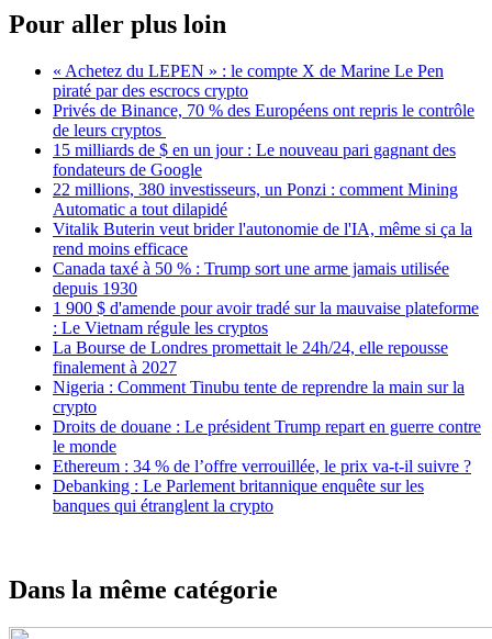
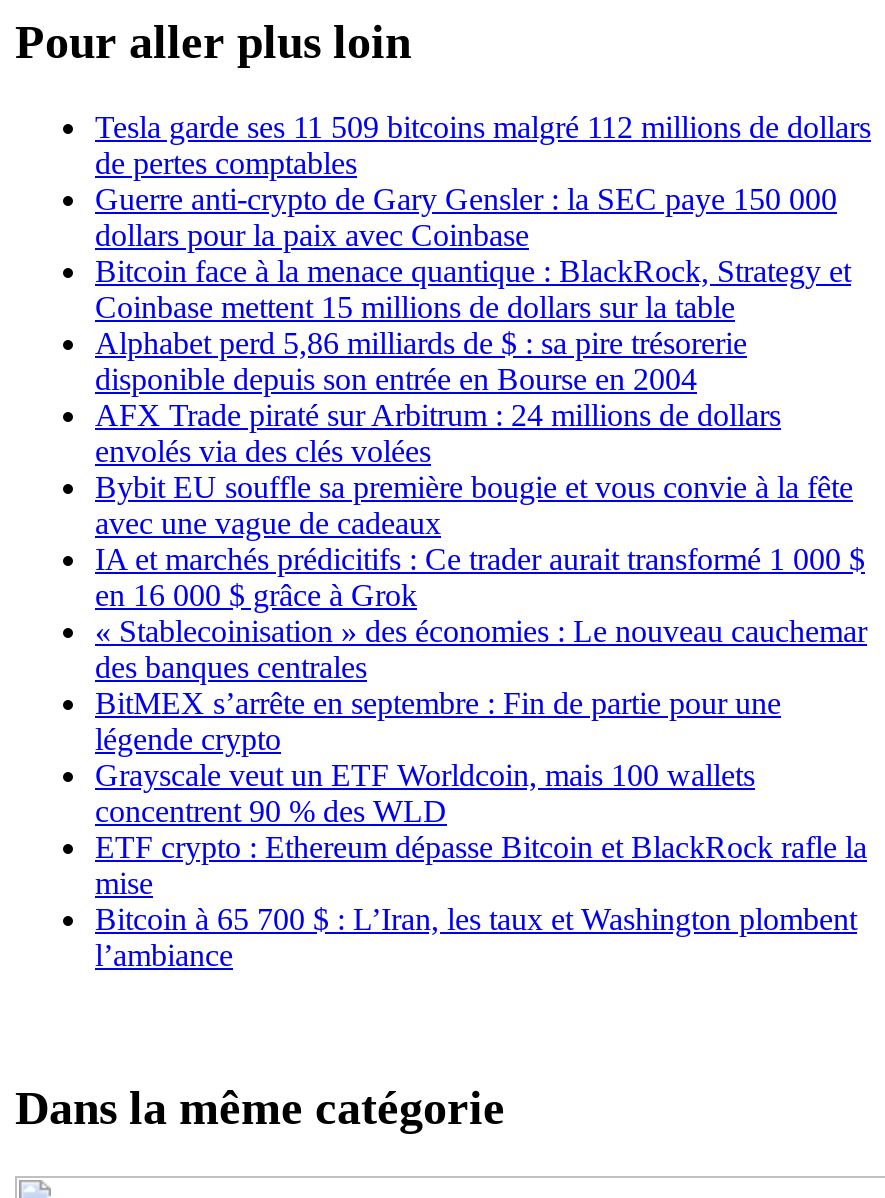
[53,61,481,515] « Achetez du LEPEN » : le compte X de Marine Le Pen | piraté par des escrocs crypto | Privés de Binance, 70 % des Européens ont repris le contrôle | de leurs cryptos | 15 milliards de $ en un jour : Le nouveau pari gagnant des | fondateurs de Google | 22 millions, 380 investisseurs, un Ponzi : comment Mining | Automatic a tout dilapidé | Vitalik Buterin veut brider l'autonomie de l'IA, même si ça la | rend moins efficace | Canada taxé à 50 % : Trump sort une arme jamais utilisée | depuis 1930 | 1 900 $ d'amende pour avoir tradé sur la mauvaise plateforme | : Le Vietnam régule les cryptos | La Bourse de Londres promettait le 24h/24, elle repousse | finalement à 2027 | Nigeria : Comment Tinubu tente de reprendre la main sur la | crypto | Droits de douane : Le président Trump repart en guerre contre | le monde | Ethereum : 34 % de l’offre verrouillée, le prix va-t-il suivre ? | Debanking : Le Parlement britannique enquête sur les | banques qui étranglent la crypto -> [95,110,871,972] Tesla garde ses 11 509 bitcoins malgré 112 millions de dollars | de pertes comptables | Guerre anti-crypto de Gary Gensler : la SEC paye 150 000 | dollars pour la paix avec Coinbase | Bitcoin face à la menace quantique : BlackRock, Strategy et | Coinbase mettent 15 millions de dollars sur la table | Alphabet perd 5,86 milliards de $ : sa pire trésorerie | disponible depuis son entrée en Bourse en 2004 | AFX Trade piraté sur Arbitrum : 24 millions de dollars | envolés via des clés volées | Bybit EU souffle sa première bougie et vous convie à la fête | avec une vague de cadeaux | IA et marchés prédicitifs : Ce trader aurait transformé 1 000 $ | en 16 000 $ grâce à Grok | « Stablecoinisation » des économies : Le nouveau cauchemar | des banques centrales | BitMEX s’arrête en septembre : Fin de partie pour une | légende crypto | Grayscale veut un ETF Worldcoin, mais 100 wallets | concentrent 90 % des WLD | ETF crypto : Ethereum dépasse Bitcoin et BlackRock rafle la | mise | Bitcoin à 65 700 $ : L’Iran, les taux et Washington plombent | l’ambiance

